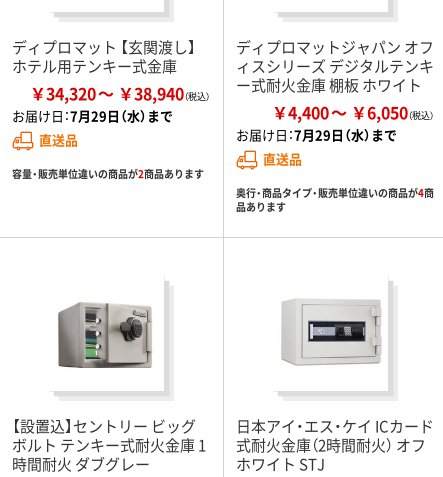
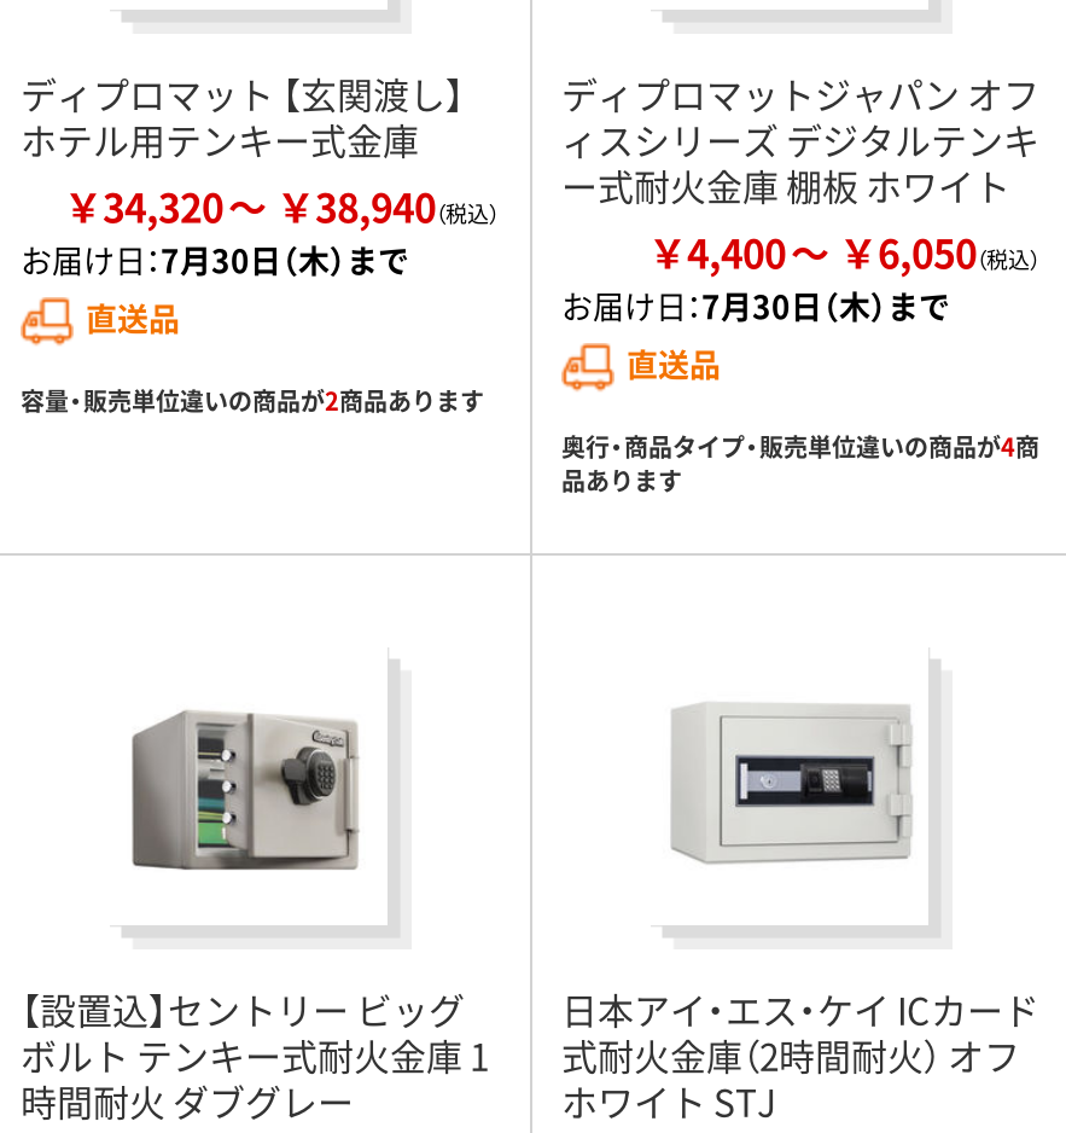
[12,106,173,125] お届け日：7月29日（水）まで -> [21,236,409,282] お届け日：7月30日（木）まで
[236,125,397,144] お届け日：7月29日（水）まで -> [561,282,950,328] お届け日：7月30日（木）まで

